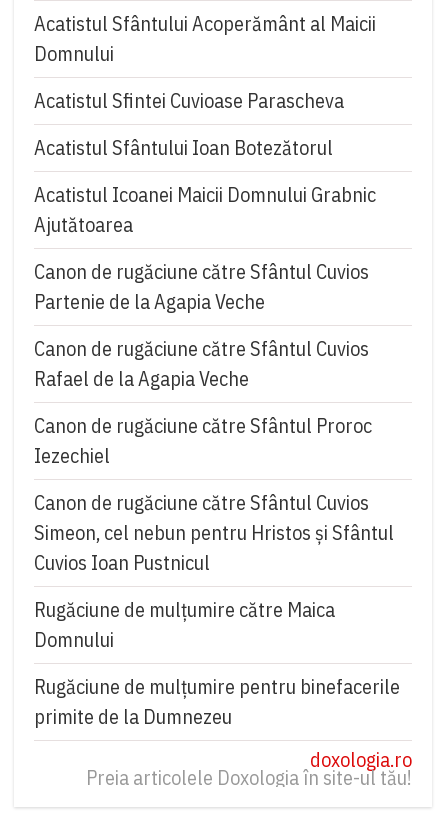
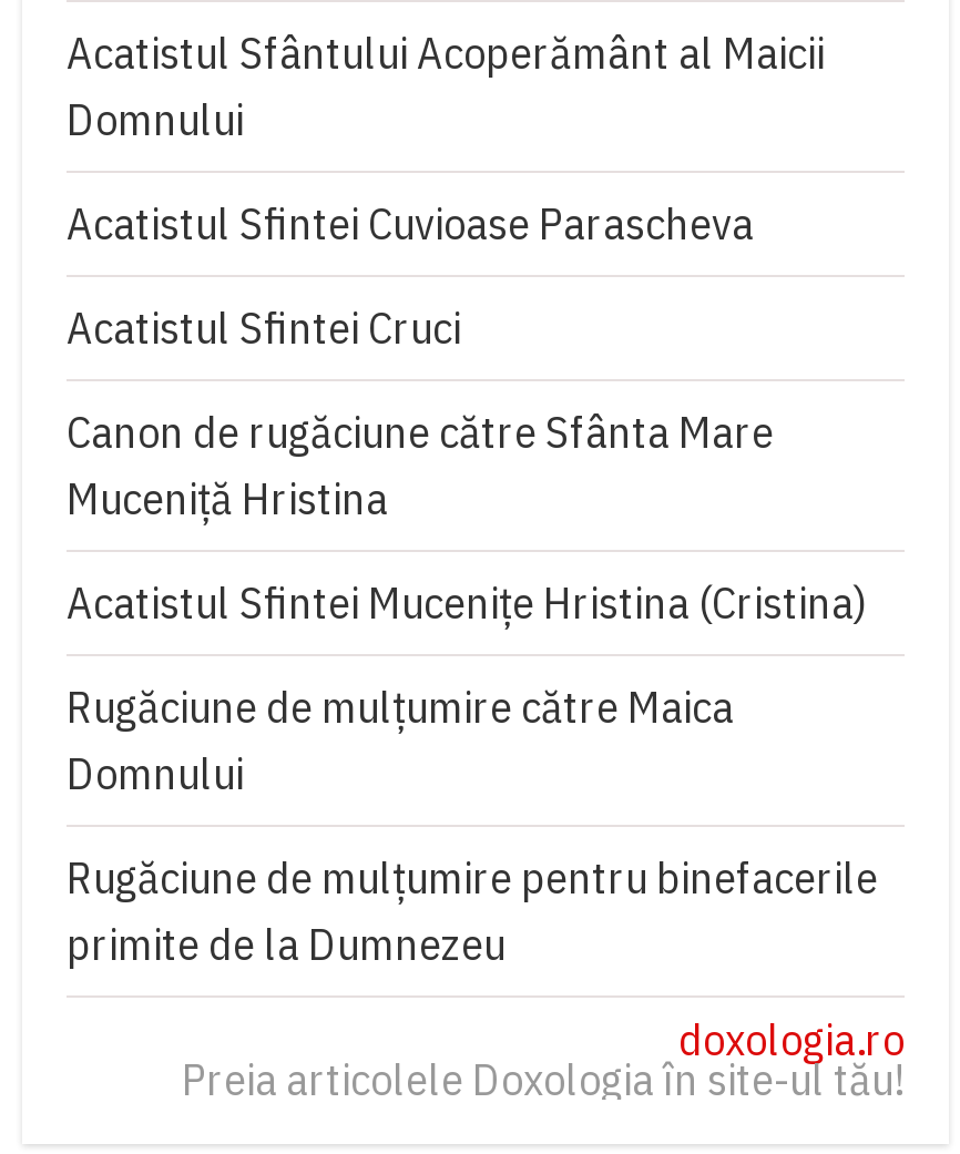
[34,134,394,576] Acatistul Sfântului Ioan Botezătorul | Acatistul Icoanei Maicii Domnului Grabnic | Ajutătoarea | Canon de rugăciune către Sfântul Cuvios | Partenie de la Agapia Veche | Canon de rugăciune către Sfântul Cuvios | Rafael de la Agapia Veche | Canon de rugăciune către Sfântul Proroc | Iezechiel | Canon de rugăciune către Sfântul Cuvios | Simeon, cel nebun pentru Hristos şi Sfântul | Cuvios Ioan Pustnicul -> [67,298,867,632] Acatistul Sfintei Cruci | Canon de rugăciune către Sfânta Mare | Muceniţă Hristina | Acatistul Sfintei Muceniţe Hristina (Cristina)

